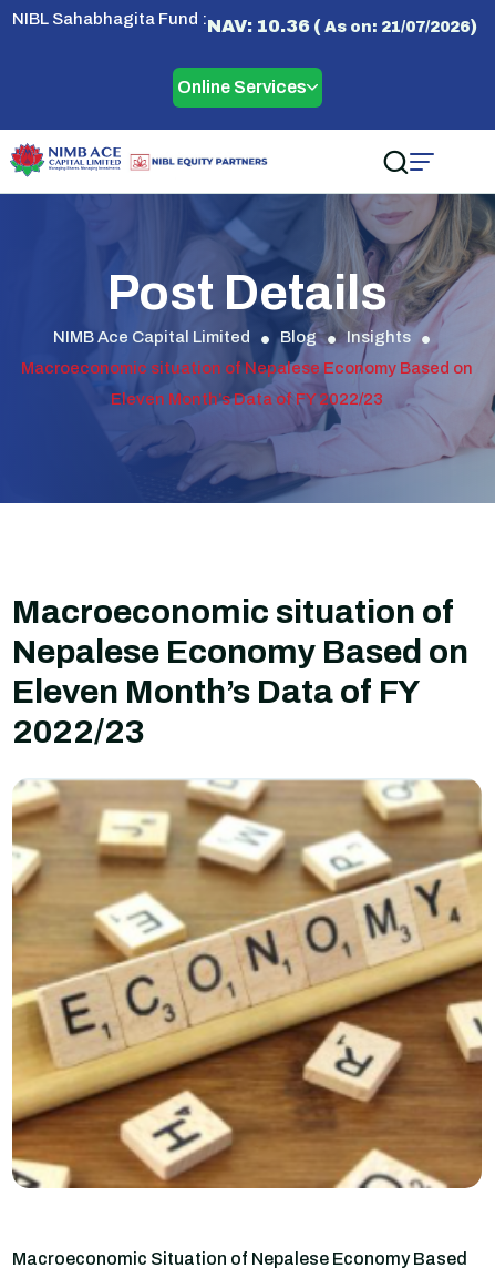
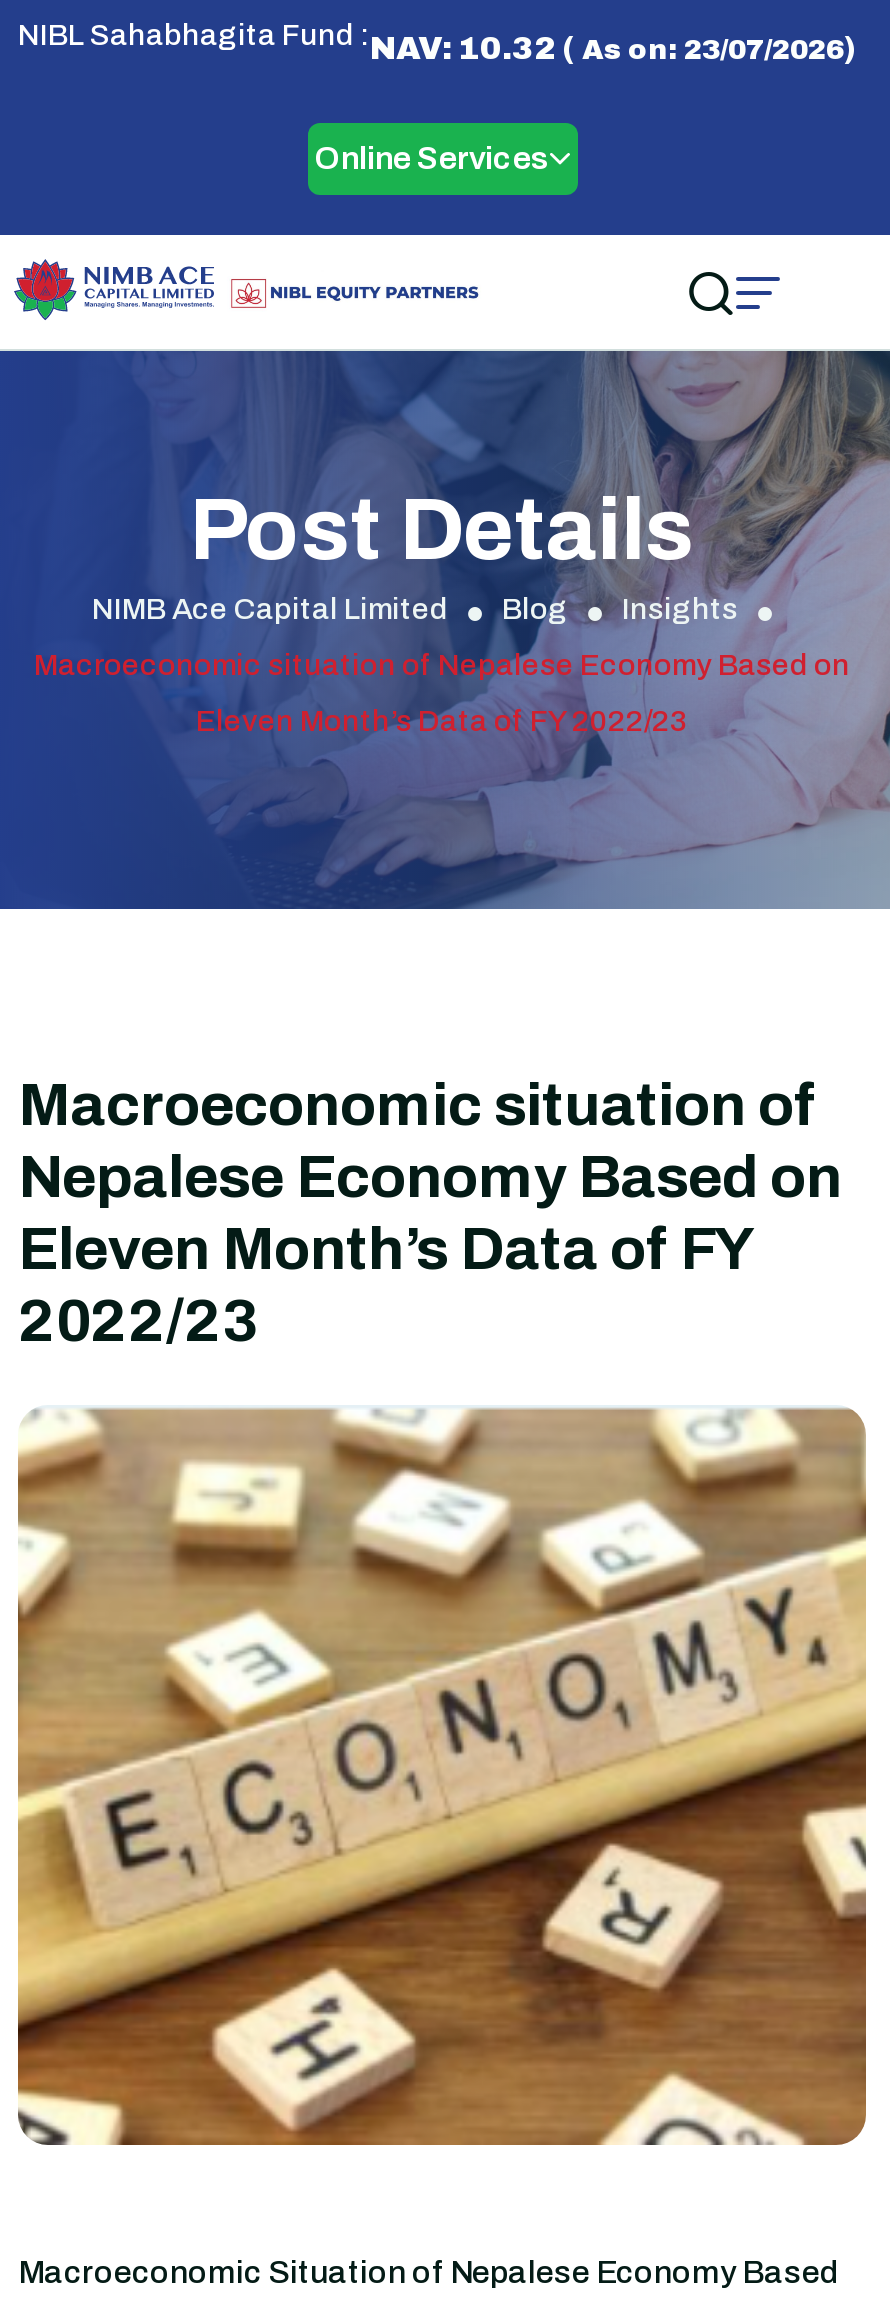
[12,10,477,35] NIBL Sahabhagita Fund : NAV: 10.36 (As on: 21/07/2026) -> [18,19,858,65] NIBL Sahabhagita Fund : NAV: 10.32 (As on: 23/07/2026)

